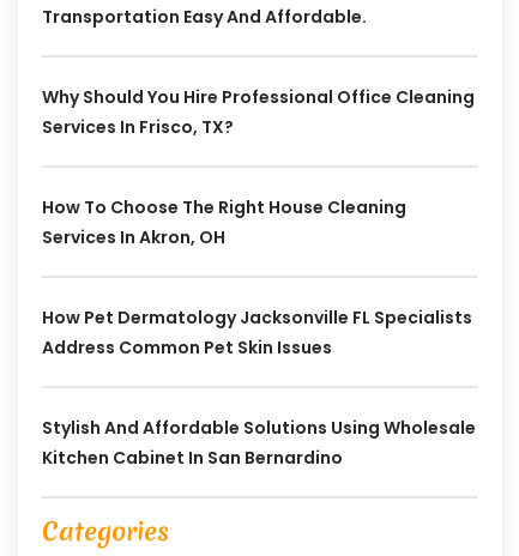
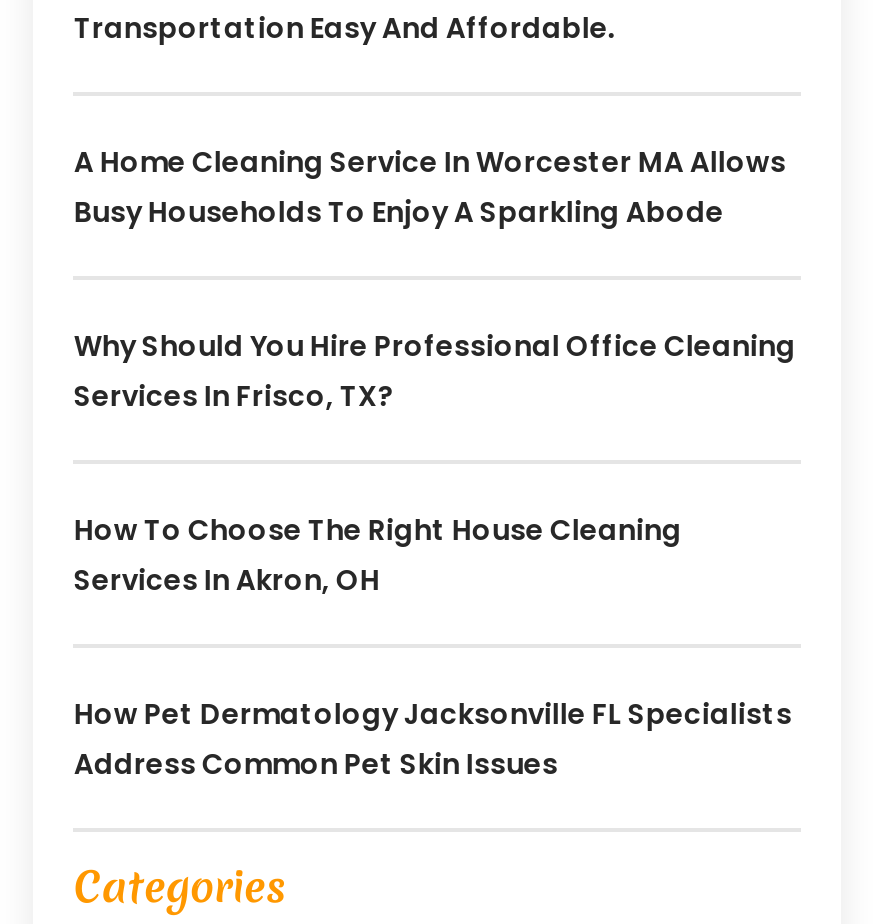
none -> [74,141,786,231] A Home Cleaning Service In Worcester MA Allows | Busy Households To Enjoy A Sparkling Abode
moved [42,85,475,359] -> [74,325,796,783]: Why Should You Hire Professional Office Cleaning | Services In Frisco, TX? | How To Choose The Right House Cleaning | Services In Akron, OH | How Pet Dermatology Jacksonville FL Specialists | Address Common Pet Skin Issues
[42,415,476,469] Stylish And Affordable Solutions Using Wholesale | Kitchen Cabinet In San Bernardino -> none

